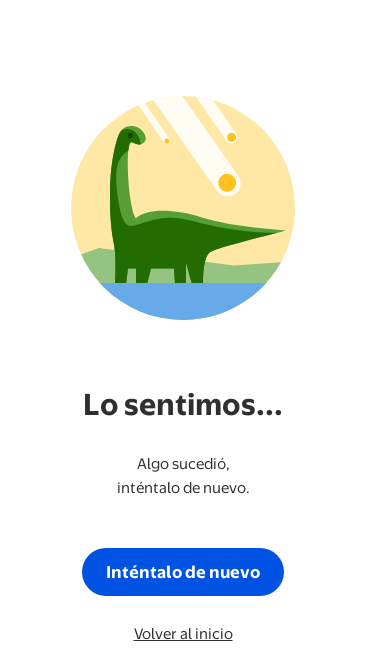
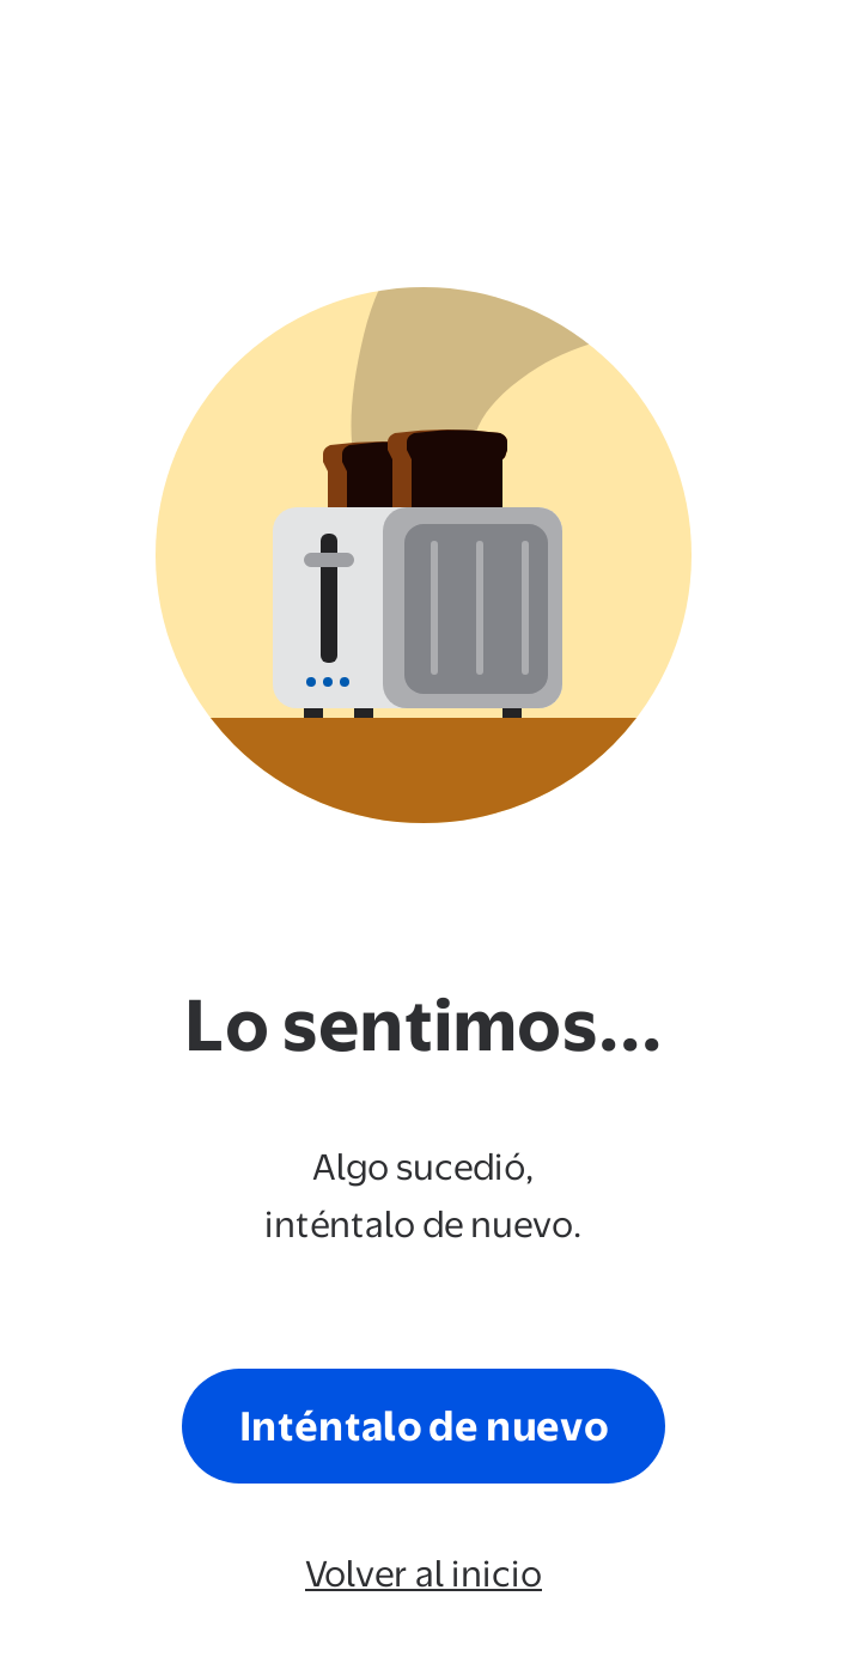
[81,97,285,321] [image] -> [182,287,660,826] [image]

